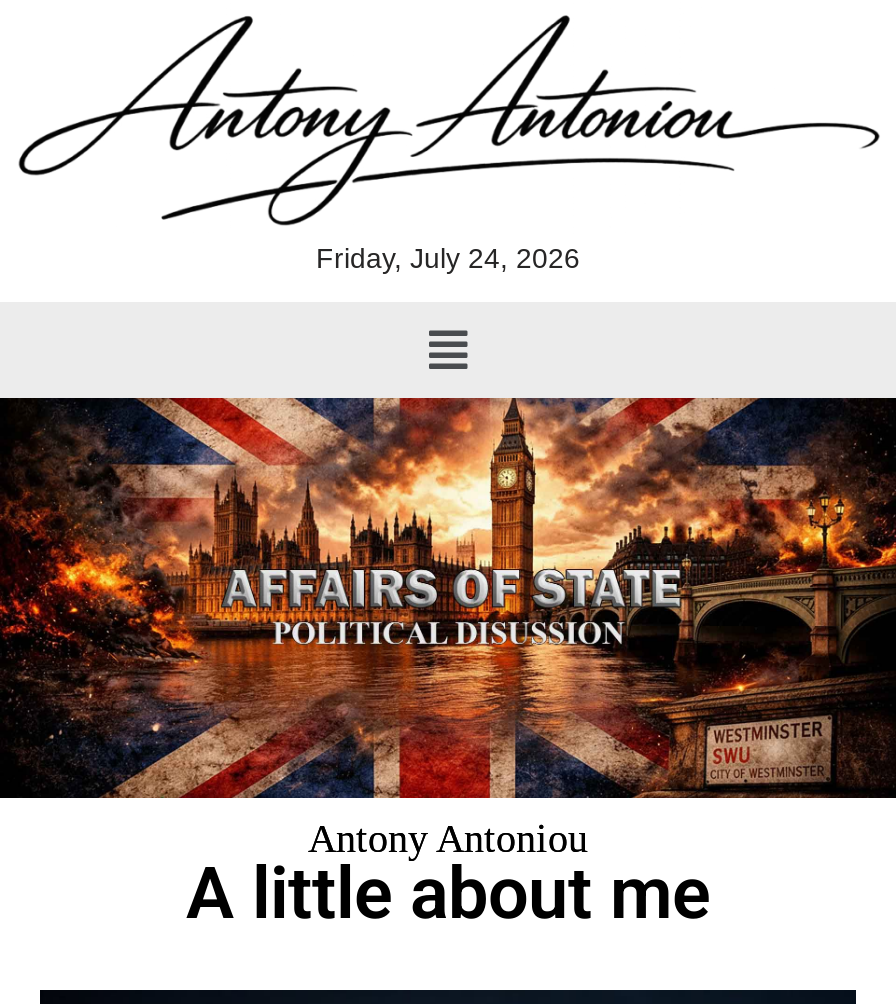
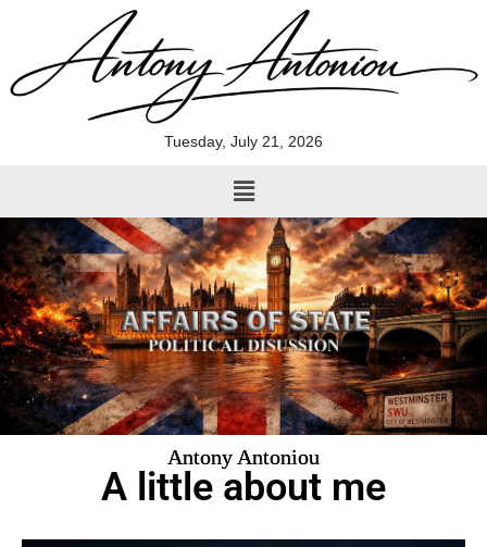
[316,242,580,274] Friday, July 24, 2026 -> [164,133,323,150] Tuesday, July 21, 2026

